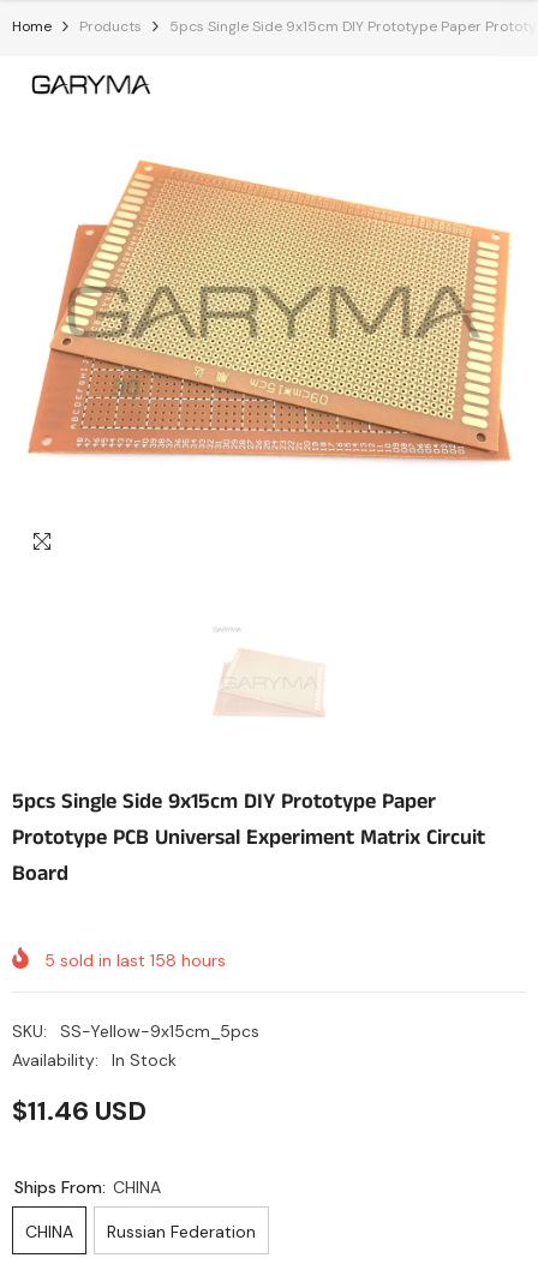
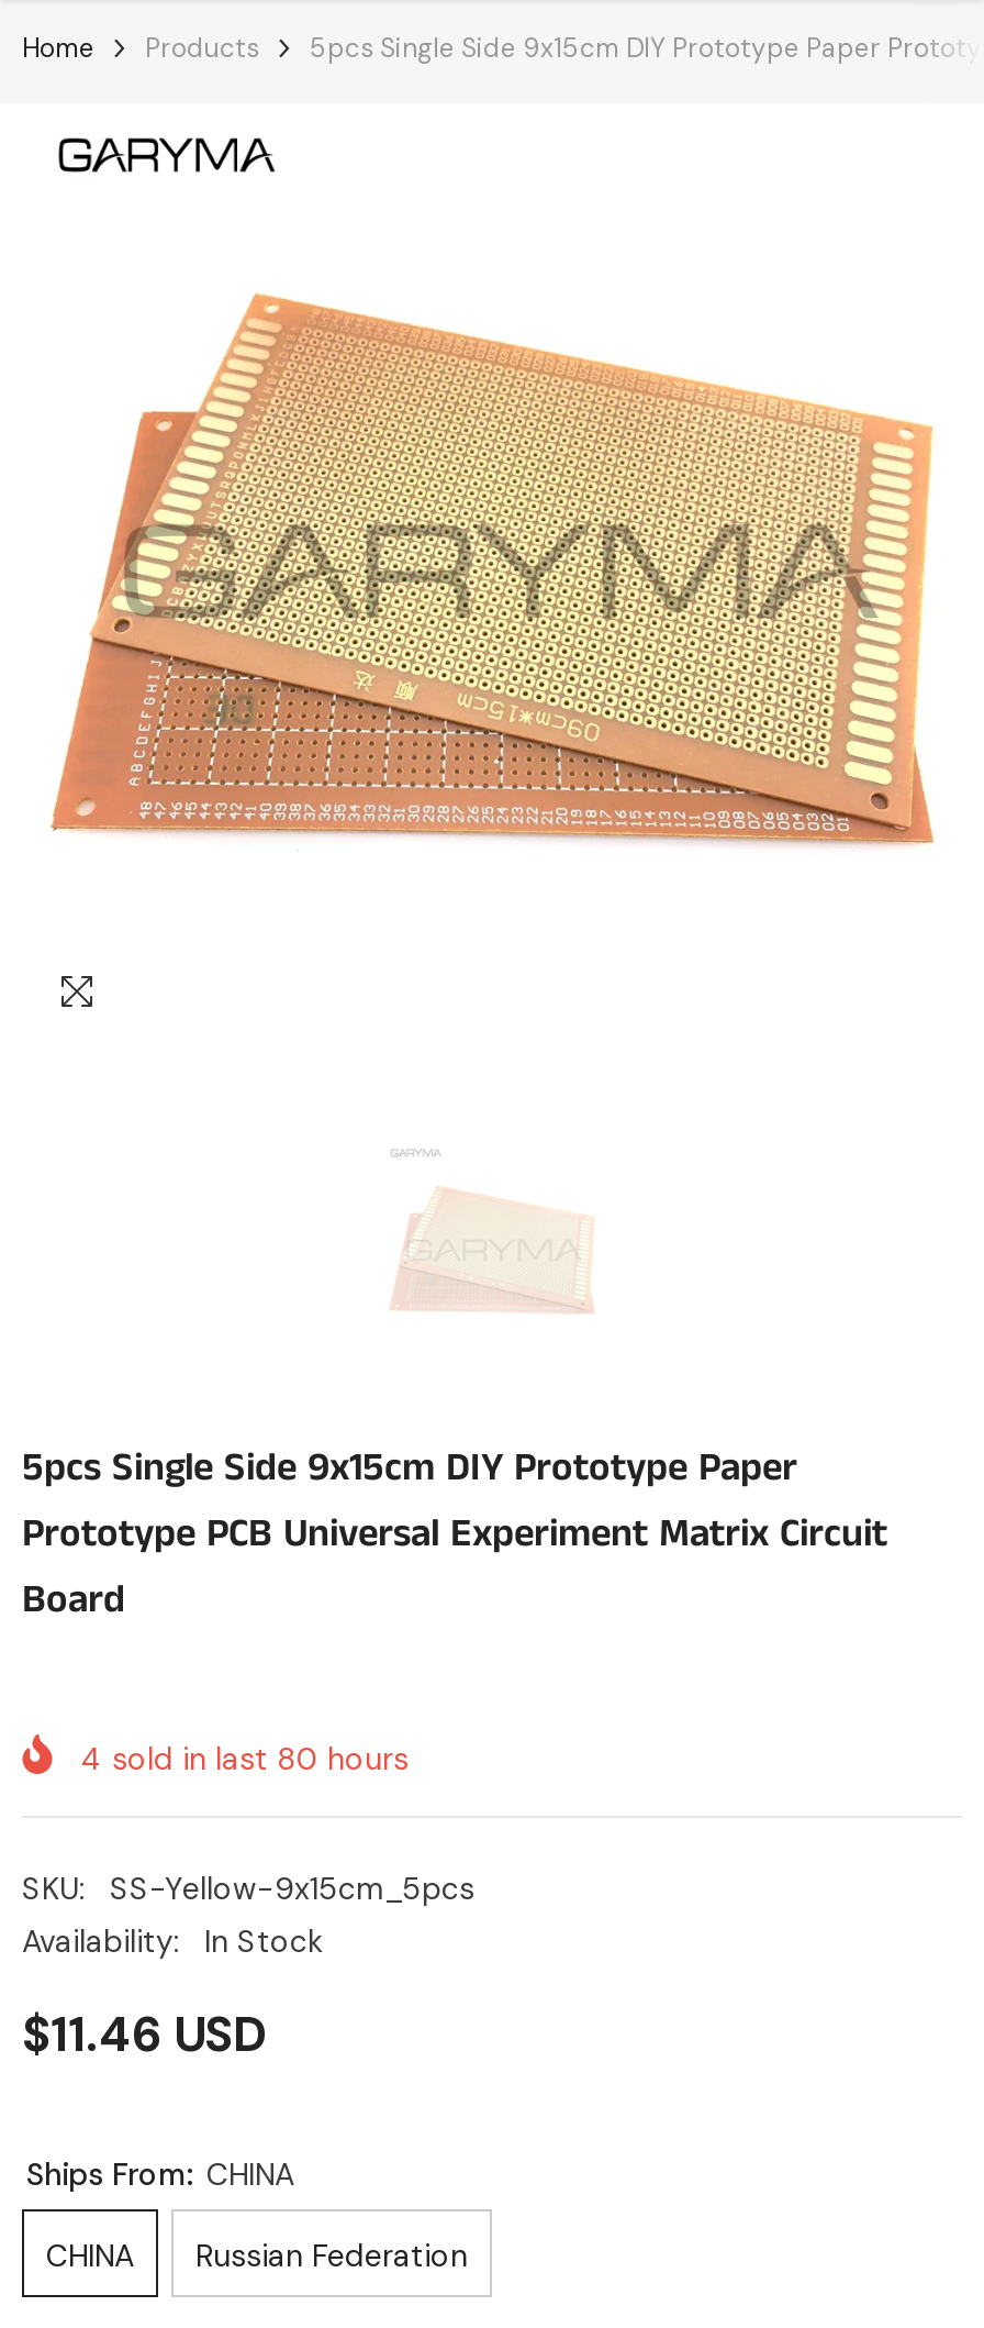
[44,950,226,972] 5 sold in last 158 hours -> [81,1740,409,1780] 4 sold in last 80 hours

